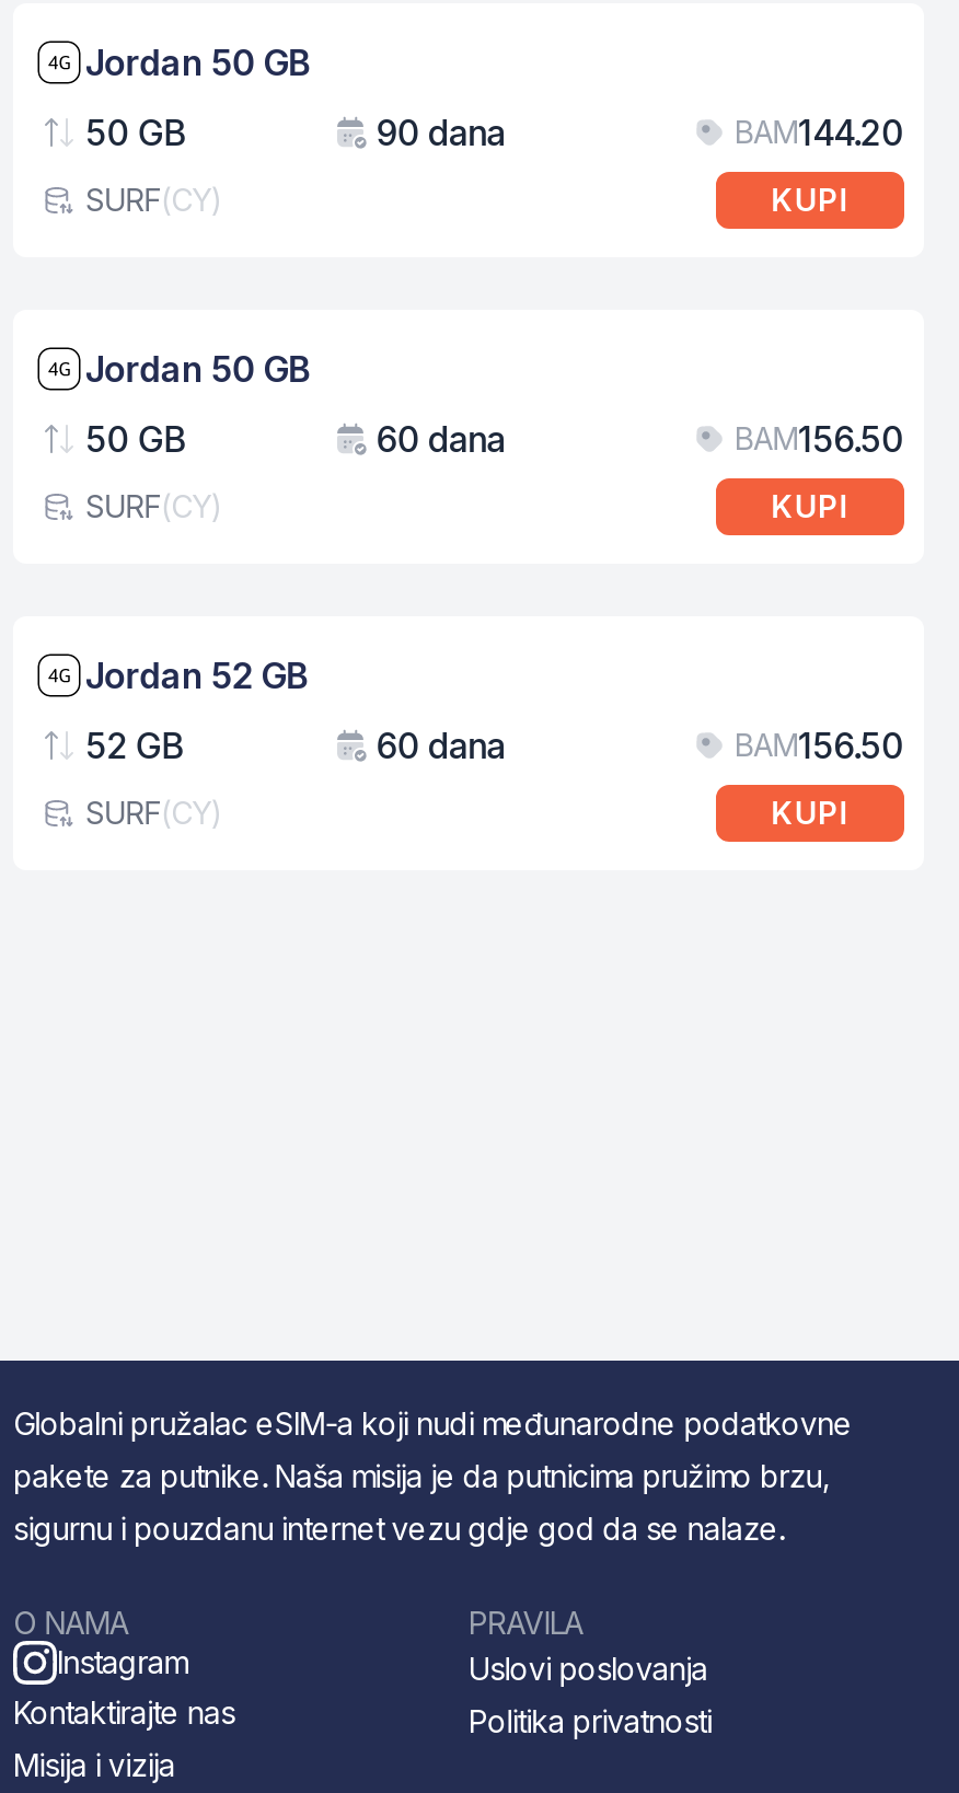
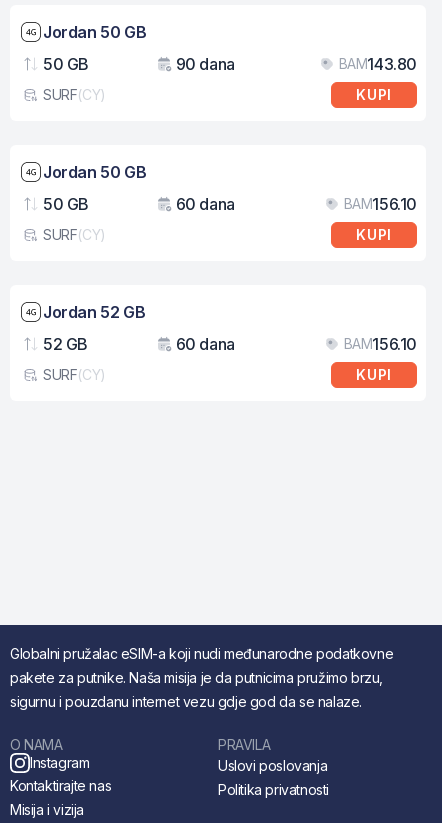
[735,111,904,154] BAM144.20 -> [338,54,417,74] BAM143.80
[735,417,904,461] BAM156.50 -> [343,194,417,214] BAM156.10
[735,724,904,767] BAM156.50 -> [343,334,417,354] BAM156.10

